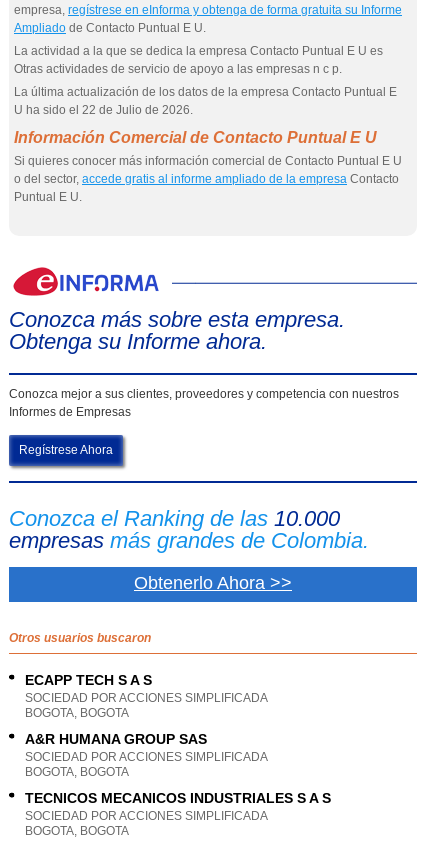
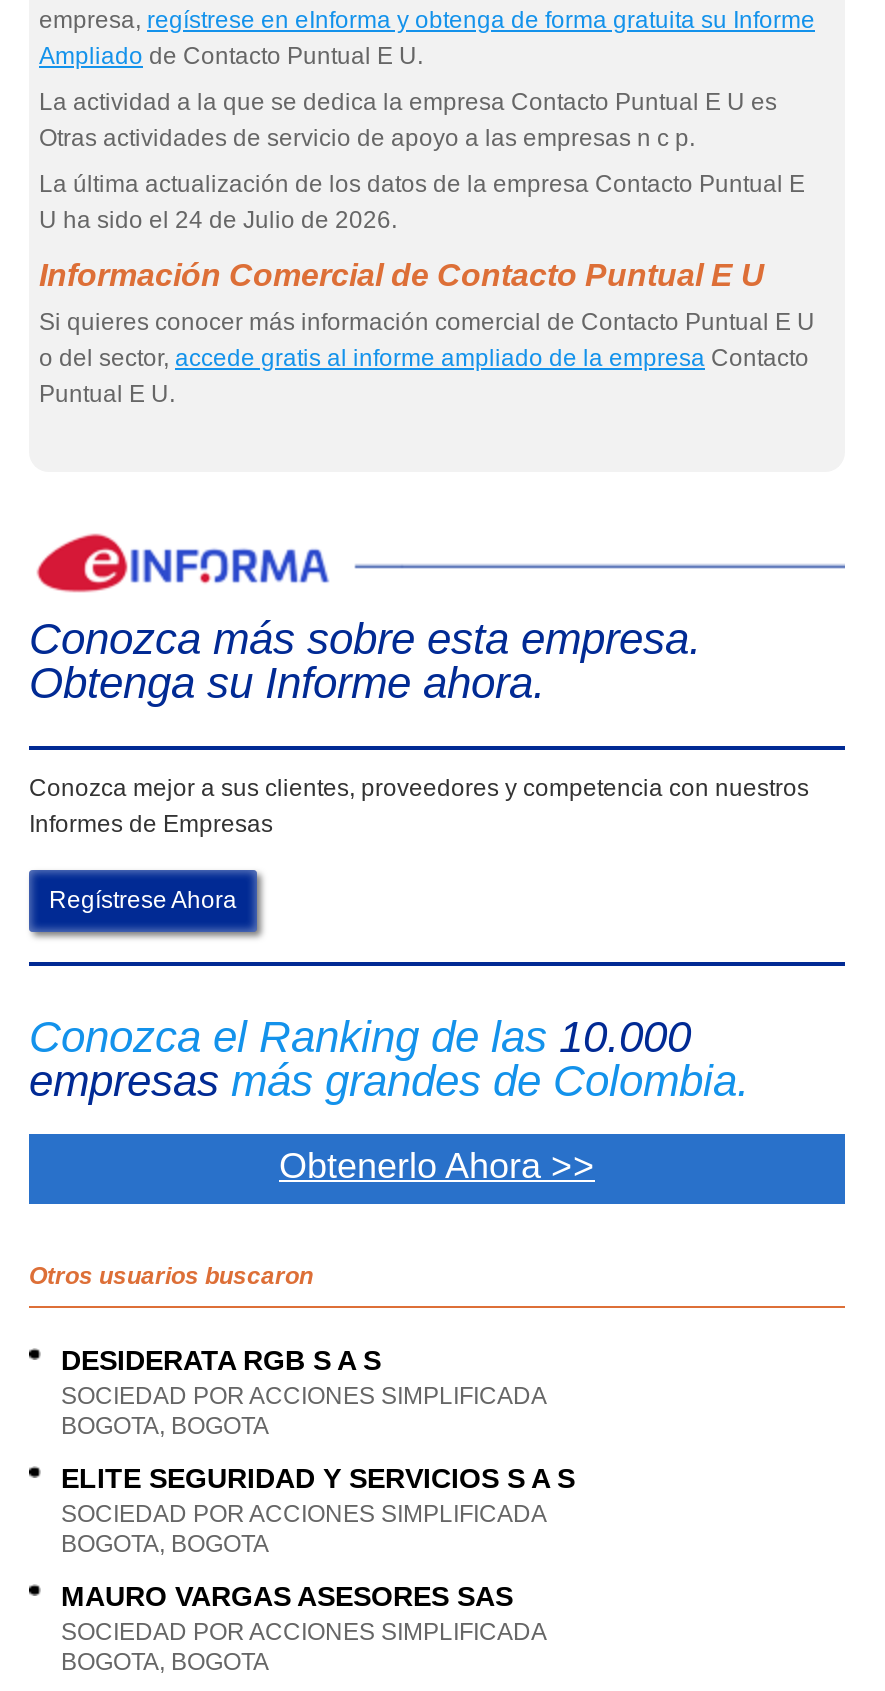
[14,103,193,117] U ha sido el 22 de Julio de 2026. -> [39,206,397,234] U ha sido el 24 de Julio de 2026.
[25,672,152,688] ECAPP TECH S A S -> [61,1344,381,1376] DESIDERATA RGB S A S
[25,731,207,747] A&R HUMANA GROUP SAS -> [61,1462,575,1494] ELITE SEGURIDAD Y SERVICIOS S A S
[25,790,331,806] TECNICOS MECANICOS INDUSTRIALES S A S -> [61,1580,513,1612] MAURO VARGAS ASESORES SAS

